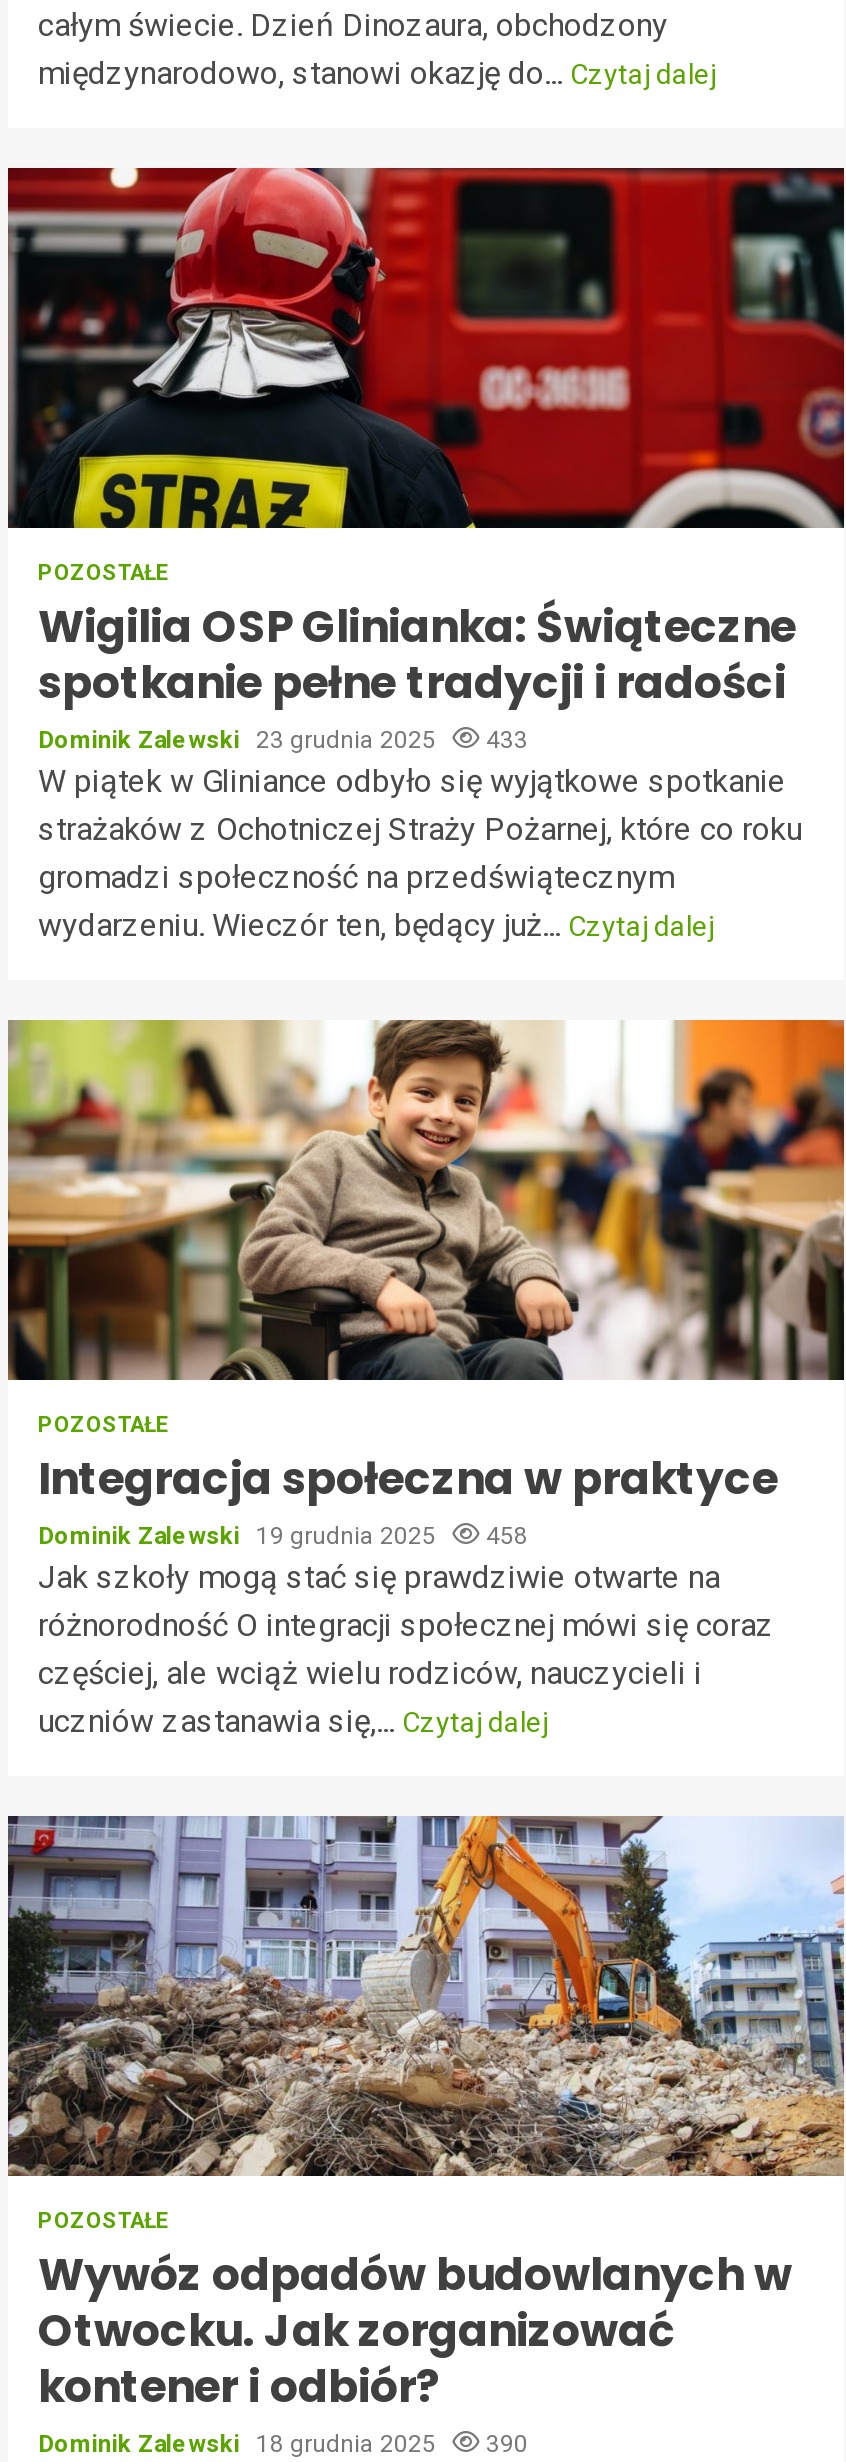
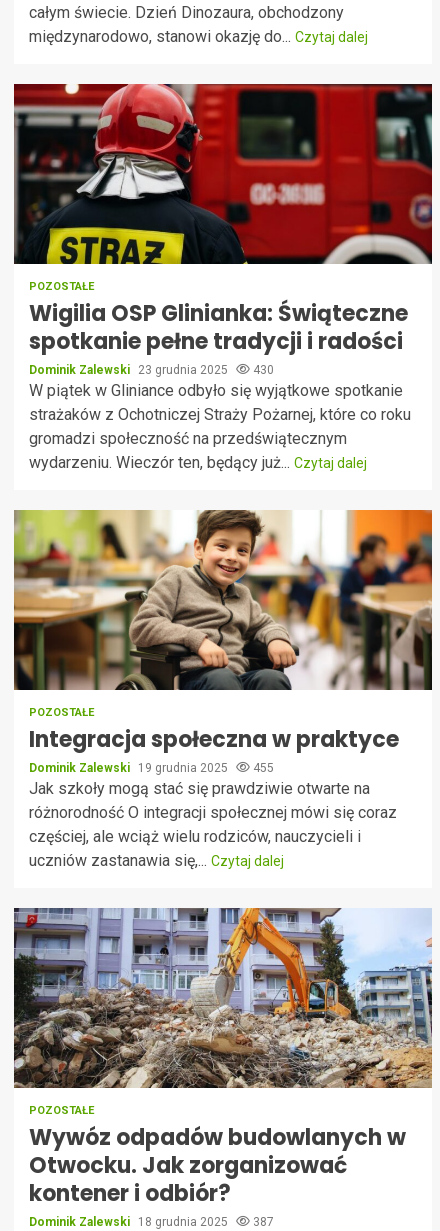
[38,726,528,754] Dominik Zalewski 23 grudnia 2025 433 -> [29,363,274,377] Dominik Zalewski 23 grudnia 2025 430
[38,1522,528,1550] Dominik Zalewski 19 grudnia 2025 458 -> [29,761,274,775] Dominik Zalewski 19 grudnia 2025 455
[38,2430,528,2458] Dominik Zalewski 18 grudnia 2025 390 -> [29,1215,274,1229] Dominik Zalewski 18 grudnia 2025 387

